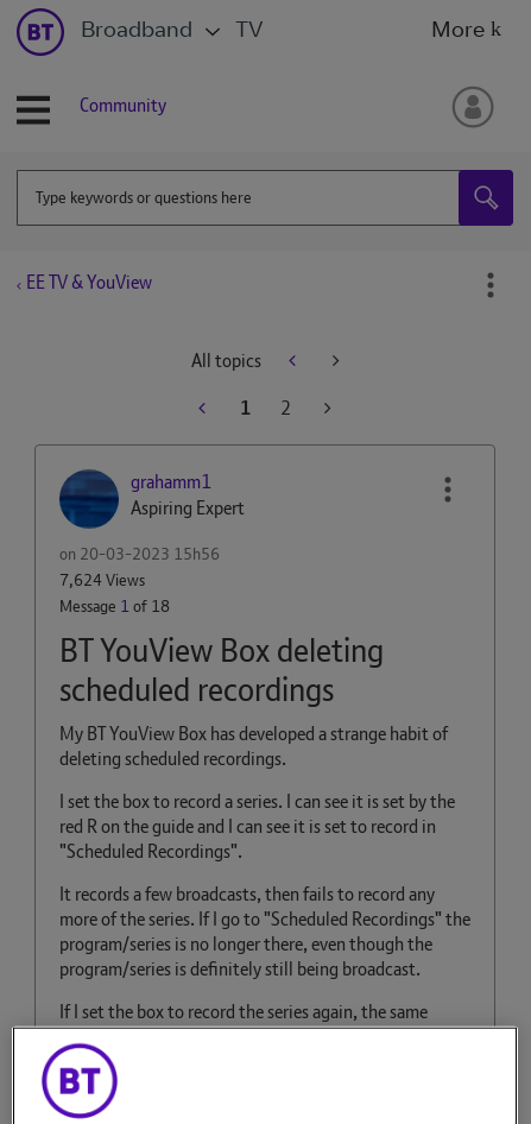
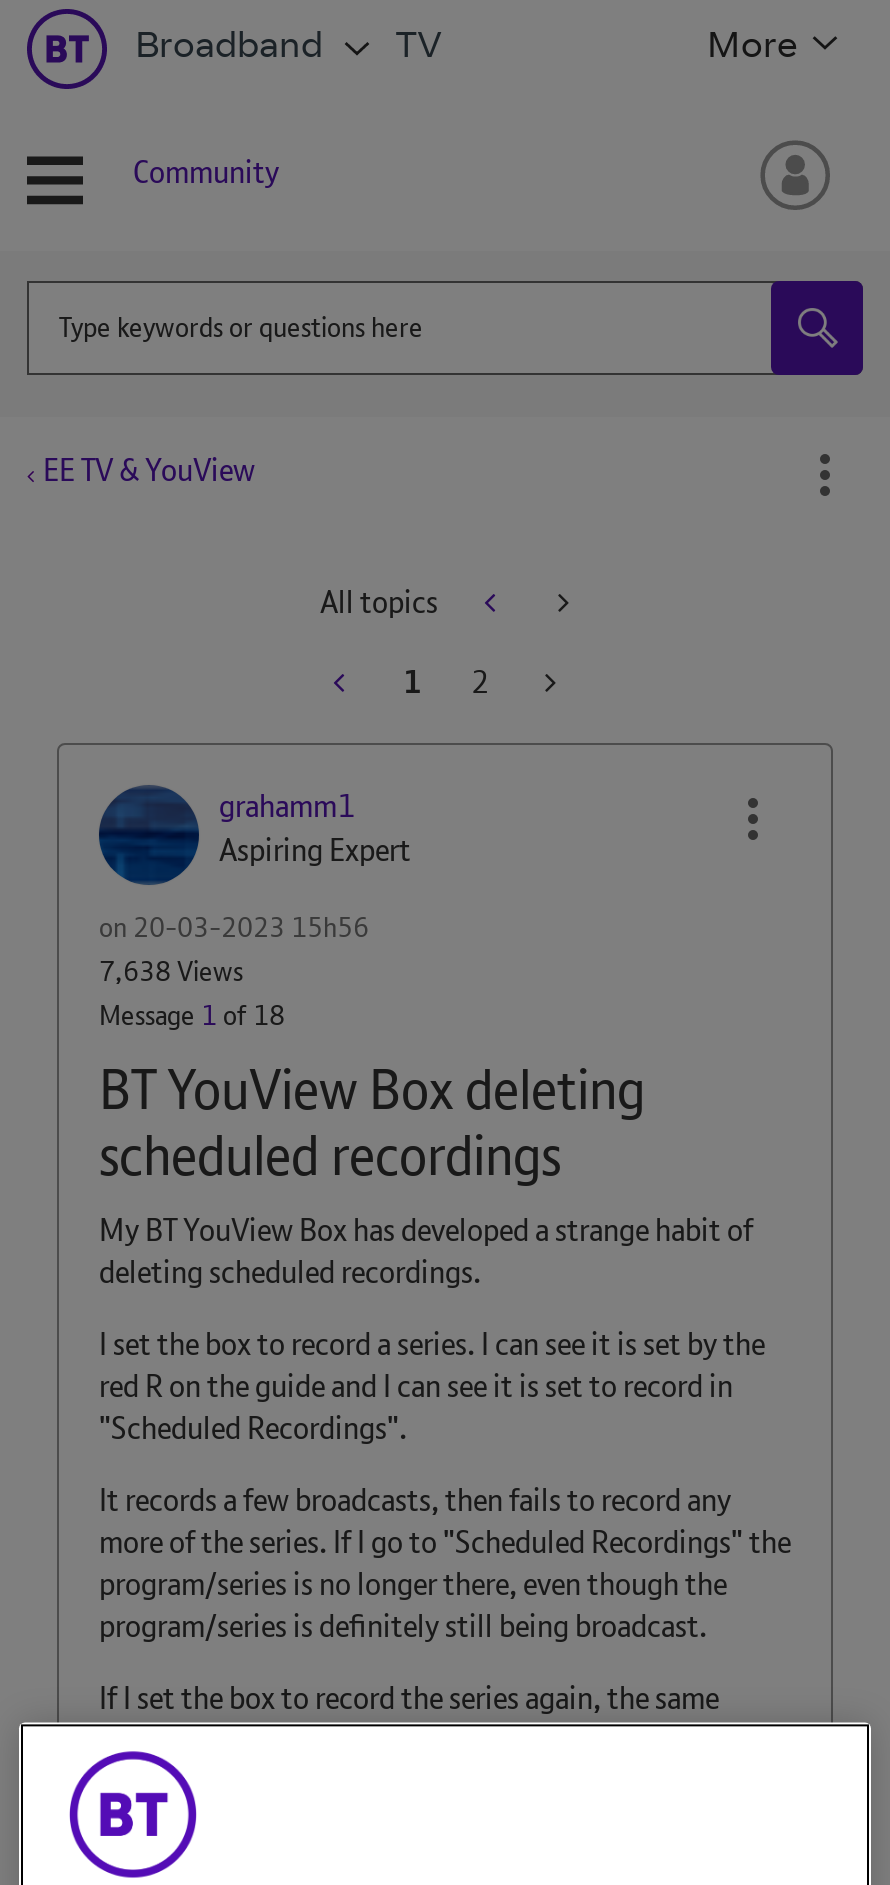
[59,569,145,591] 7,624 Views -> [99,953,243,989] 7,638 Views

